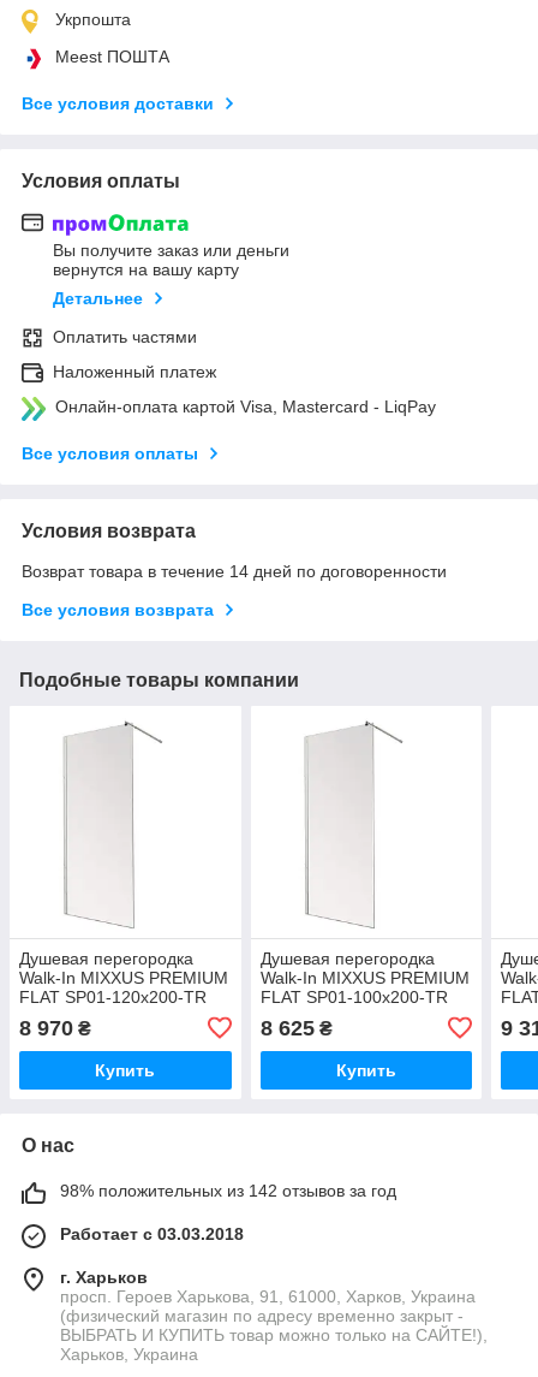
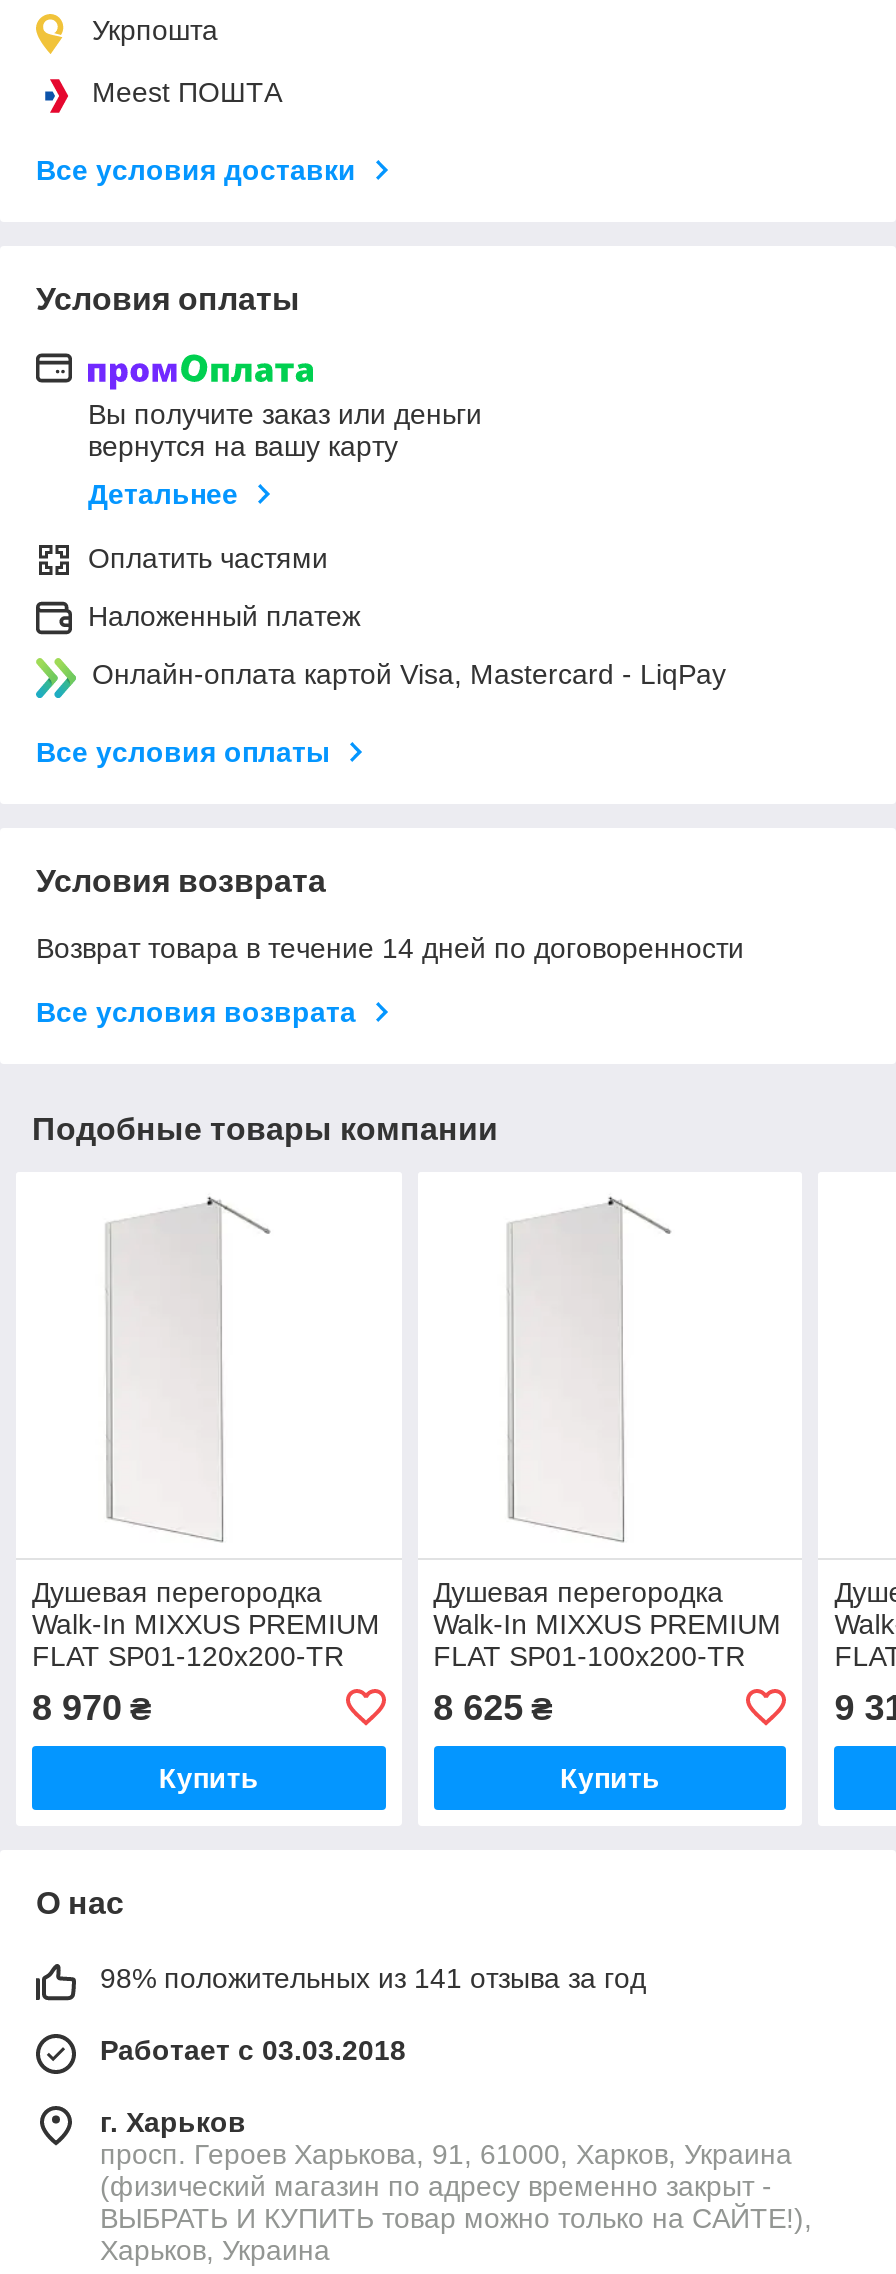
[60,1181,396,1200] 98% положительных из 142 отзывов за год -> [100,1962,646,1994] 98% положительных из 141 отзыва за год

